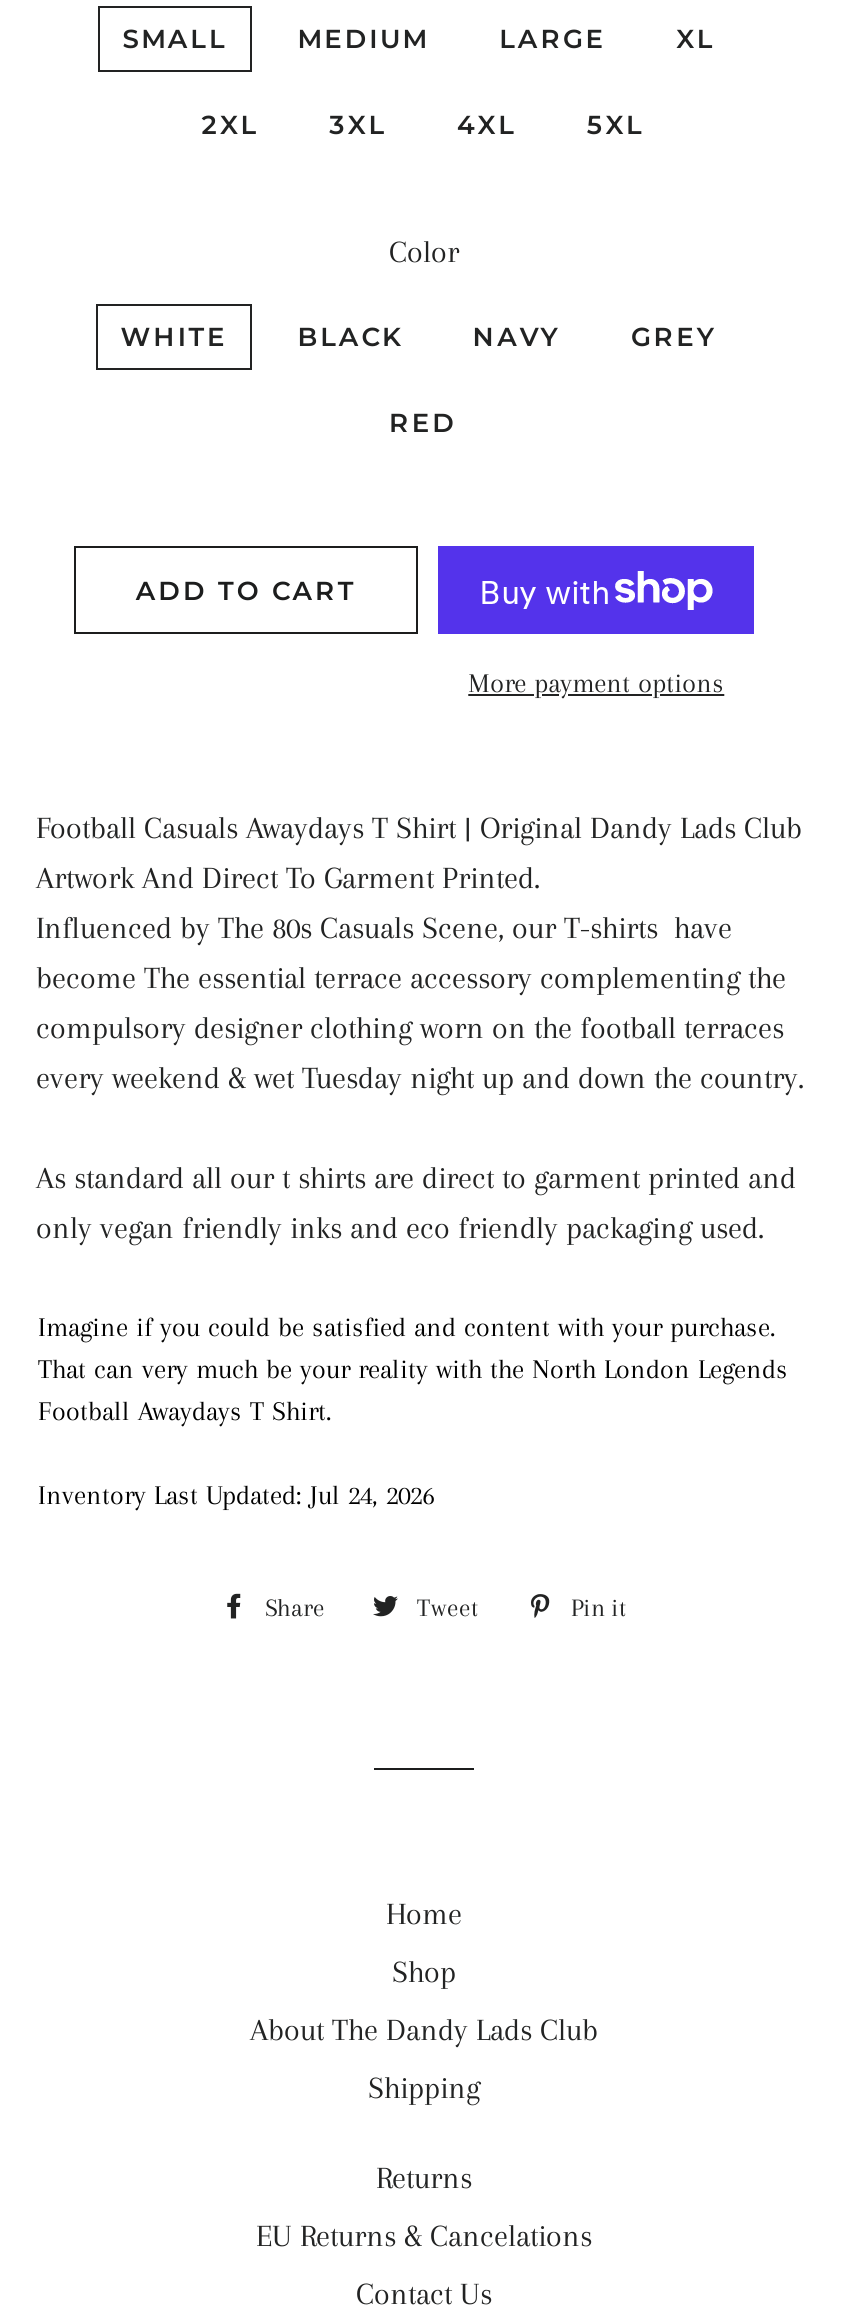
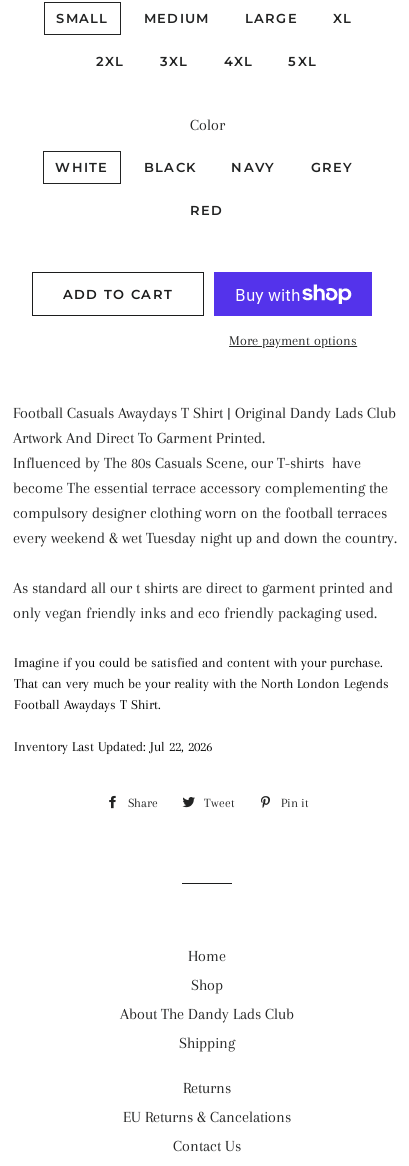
[38,1480,434,1510] Inventory Last Updated: Jul 24, 2026 -> [14,739,212,754] Inventory Last Updated: Jul 22, 2026

